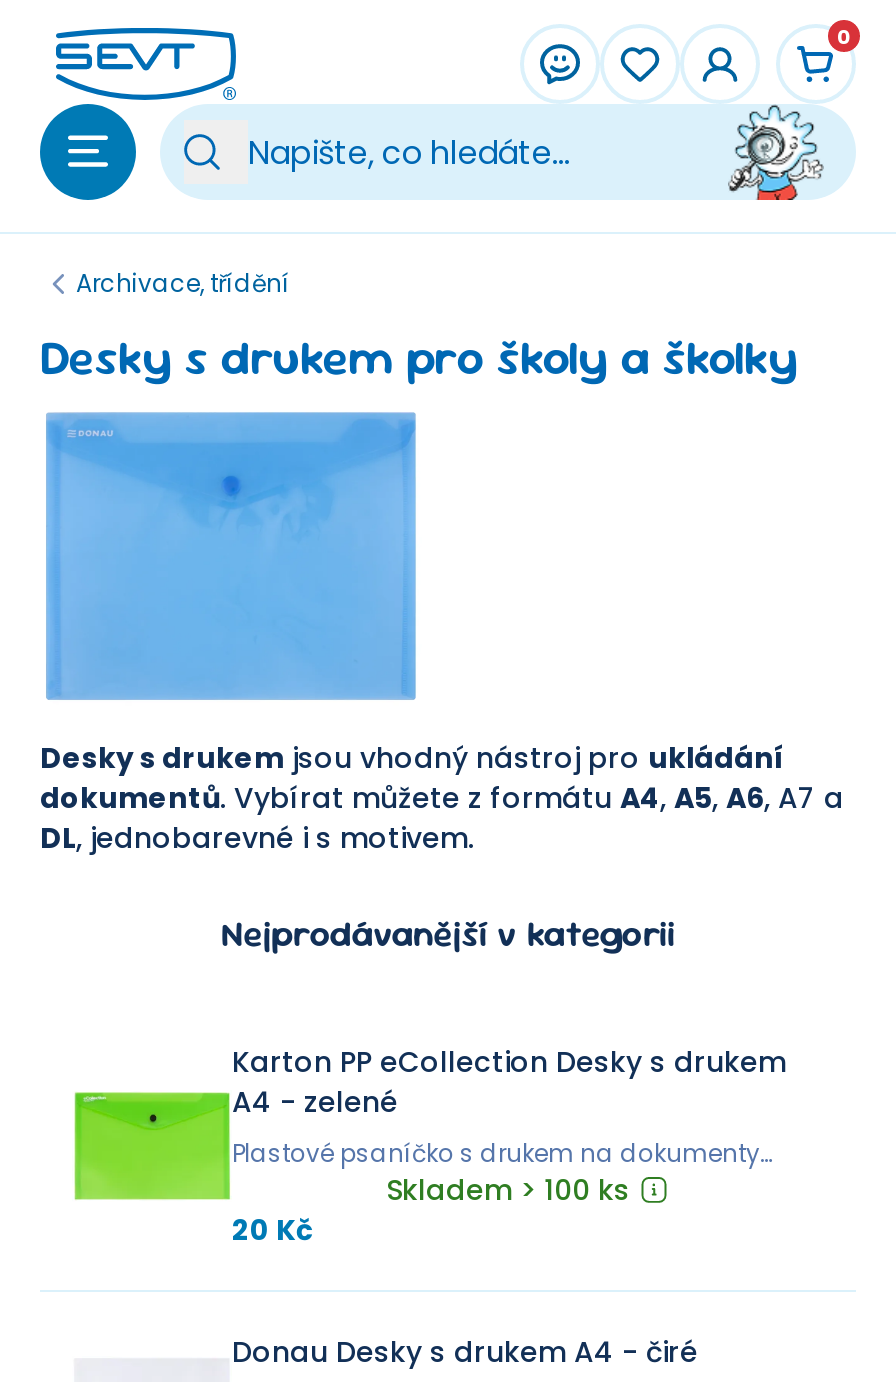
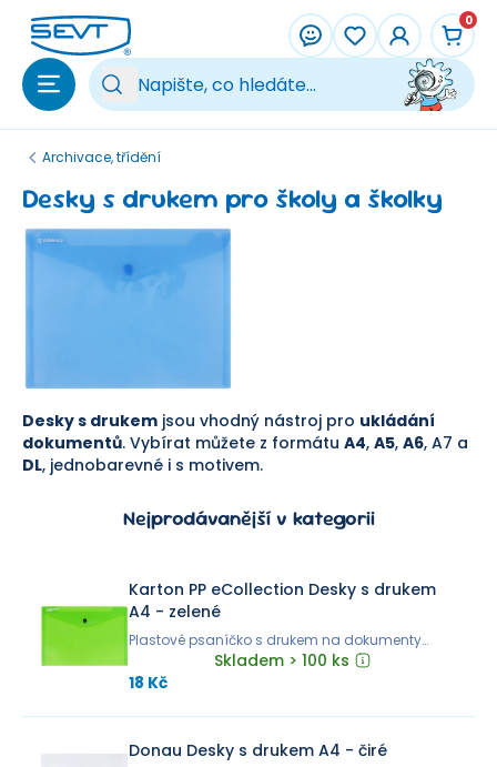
[232,1210,312,1250] 20 Kč -> [129,672,168,694] 18 Kč

